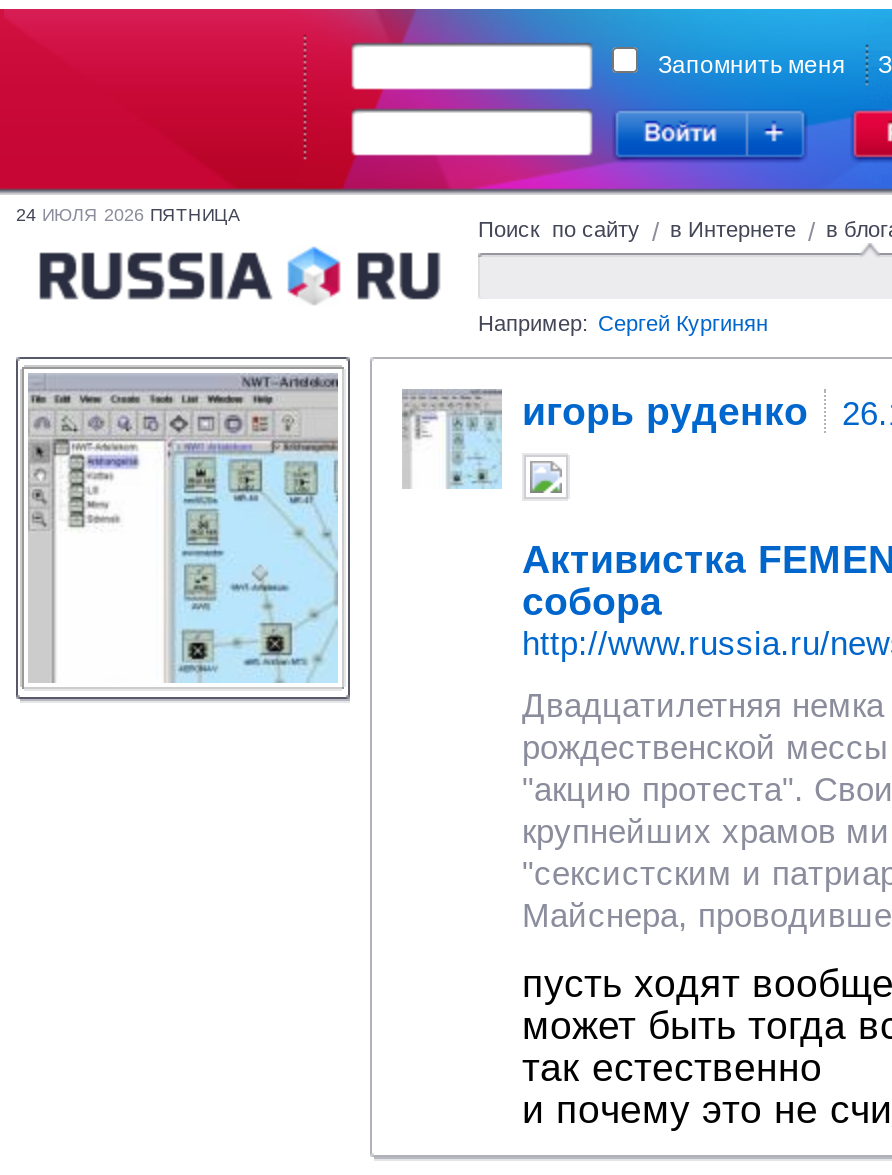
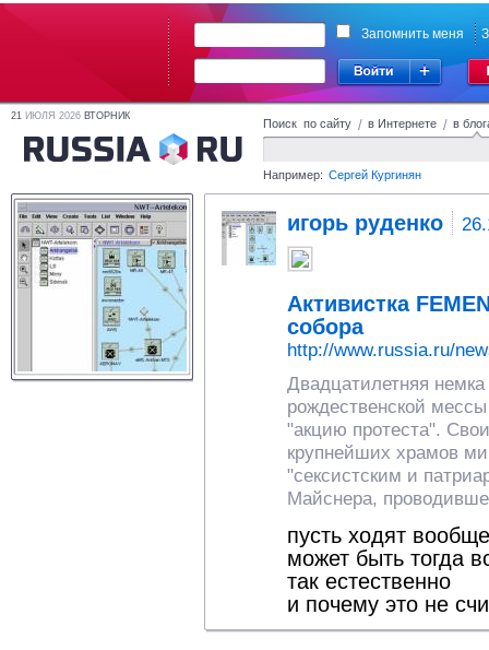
[16,205,240,225] 24 ИЮЛЯ 2026 ПЯТНИЦА -> [11,110,130,121] 21 ИЮЛЯ 2026 ВТОРНИК

